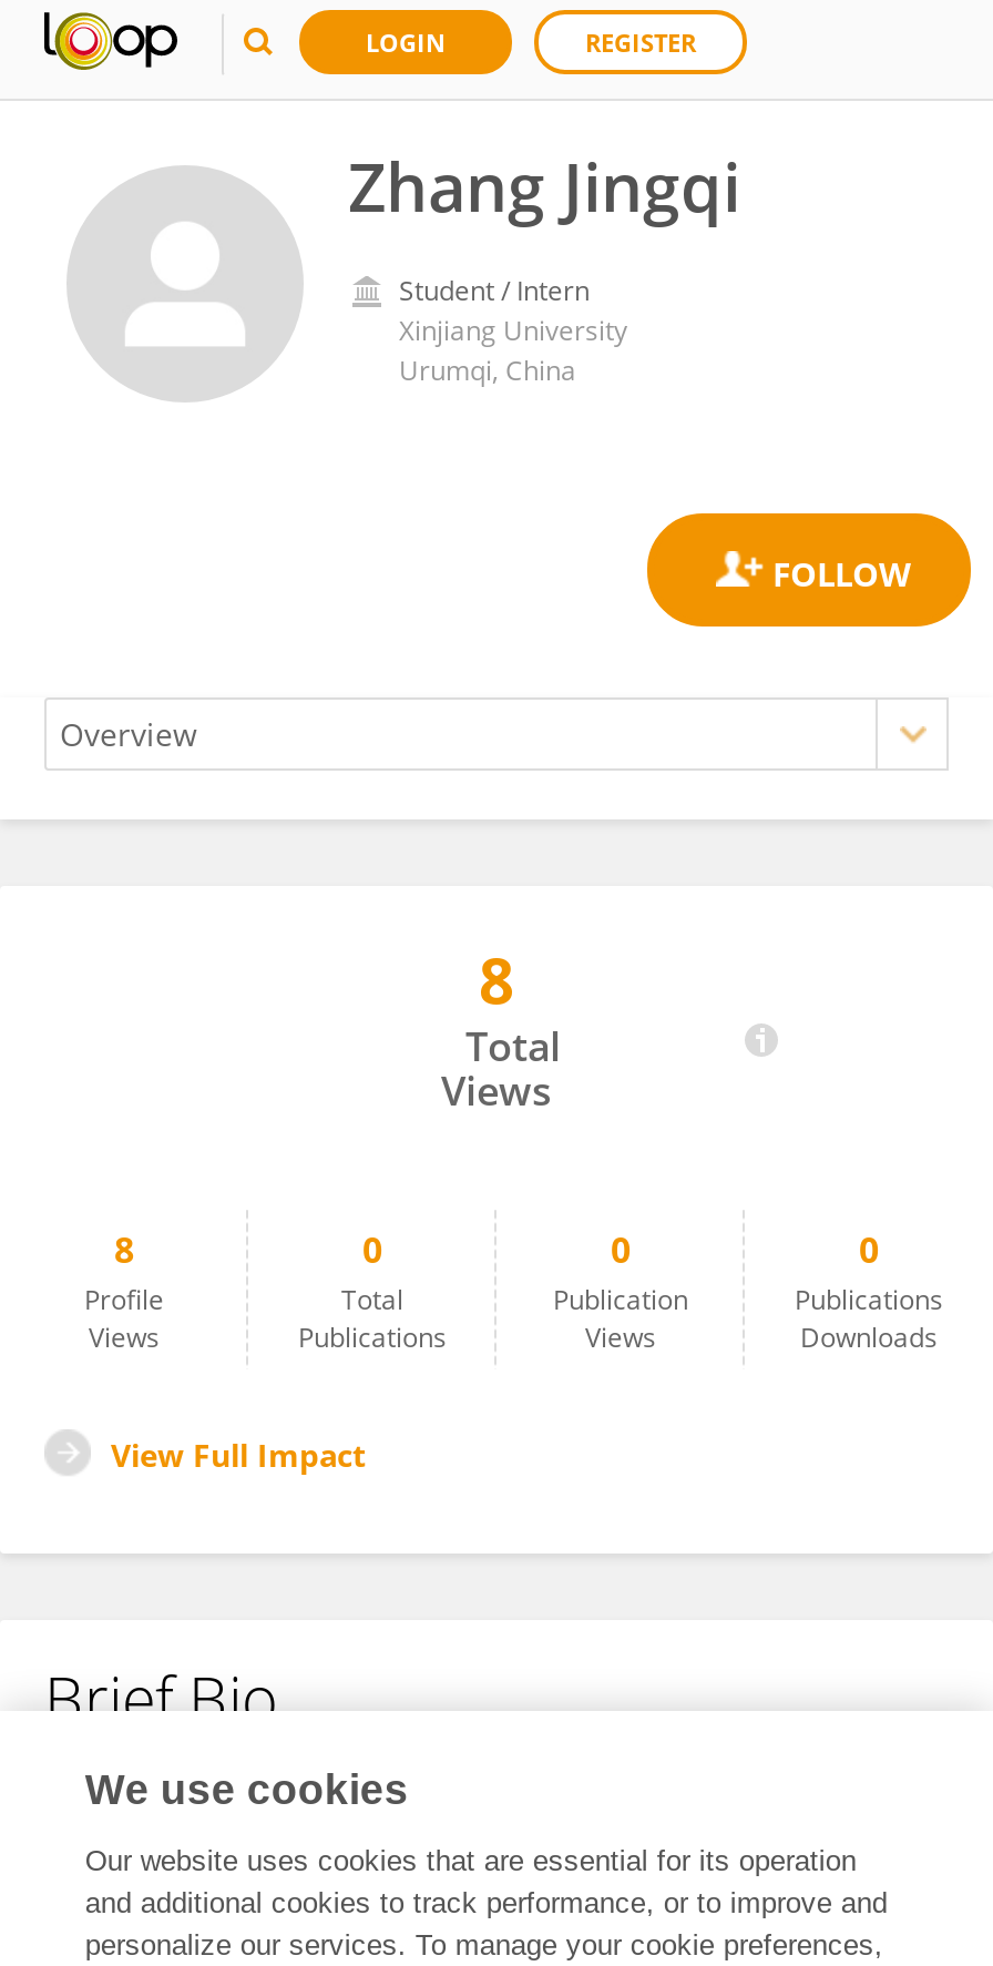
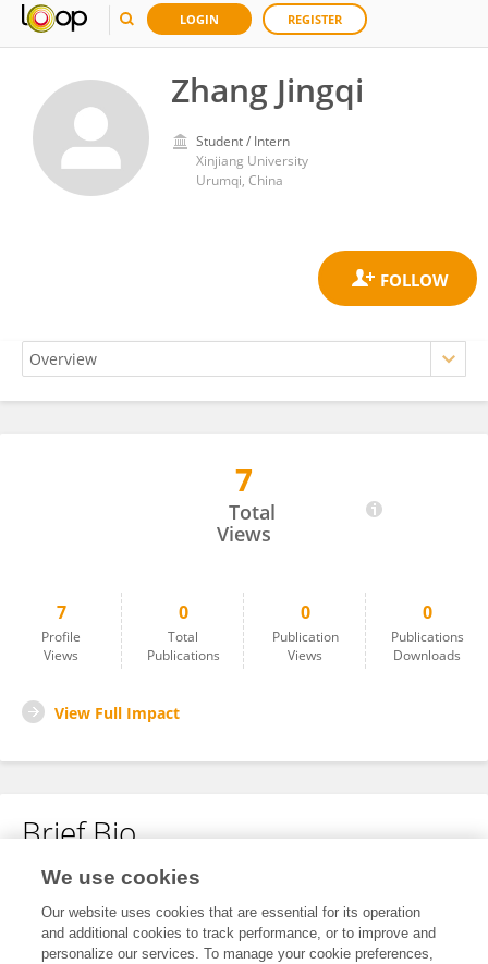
[479,937,514,1021] 8 -> [235,459,253,500] 7
[114,1225,134,1274] 8 -> [56,600,66,624] 7

